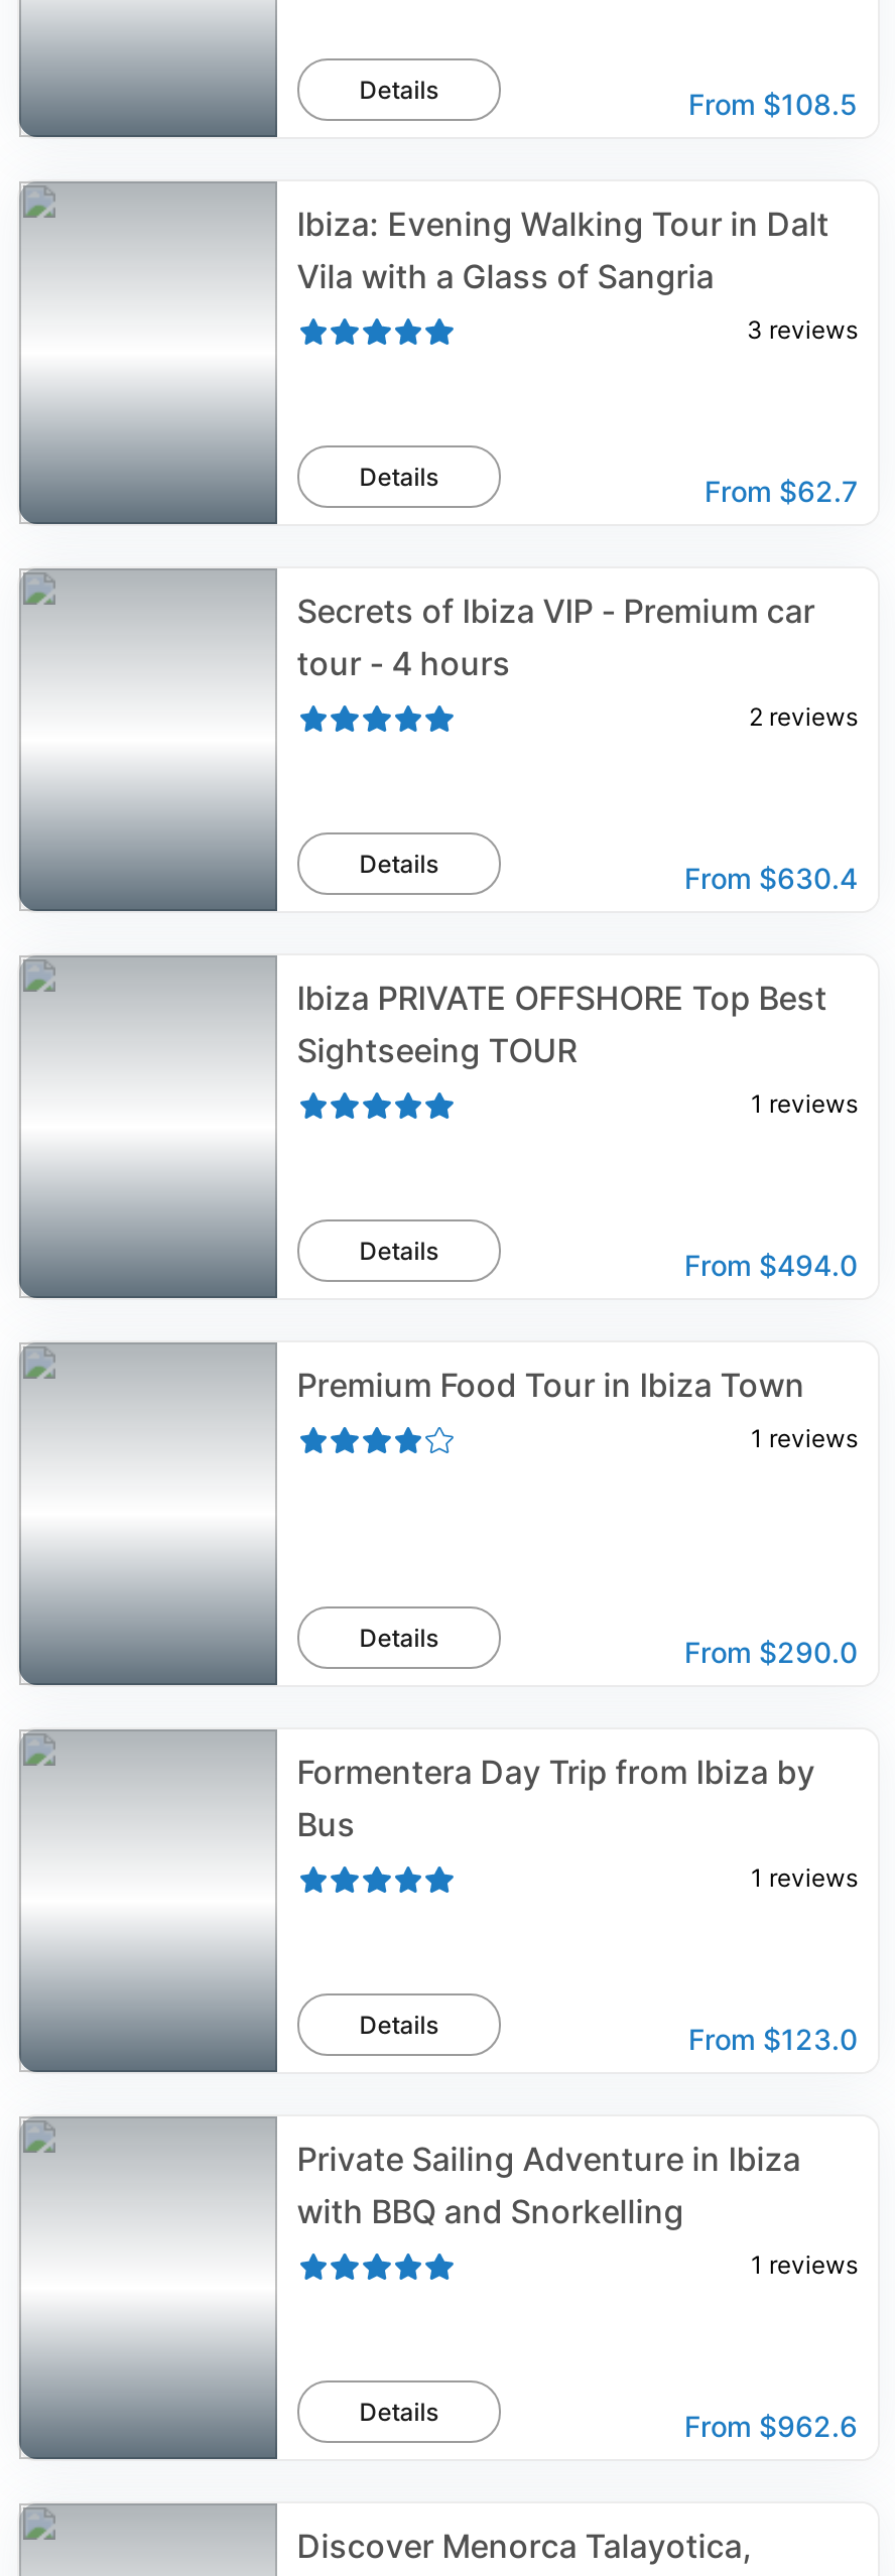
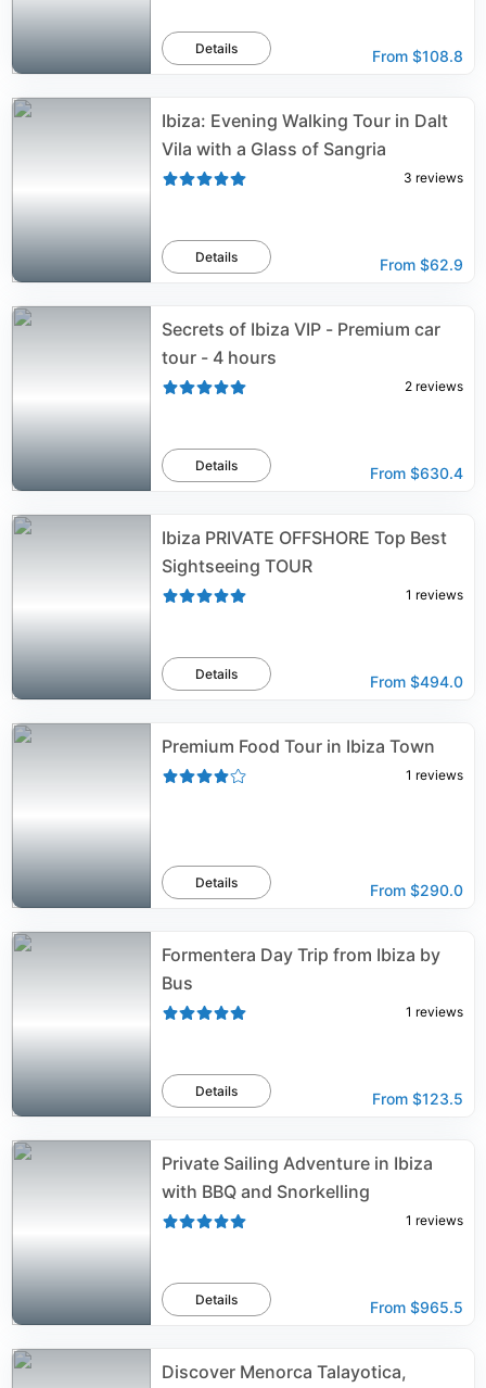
[688,87,858,121] From $108.5 -> [372,47,463,65] From $108.8
[705,474,858,508] From $62.7 -> [380,255,463,274] From $62.9
[688,2022,858,2056] From $123.0 -> [372,1089,463,1108] From $123.5
[684,2409,858,2443] From $962.6 -> [370,1298,463,1316] From $965.5

